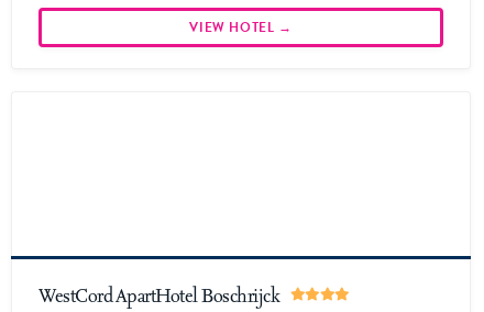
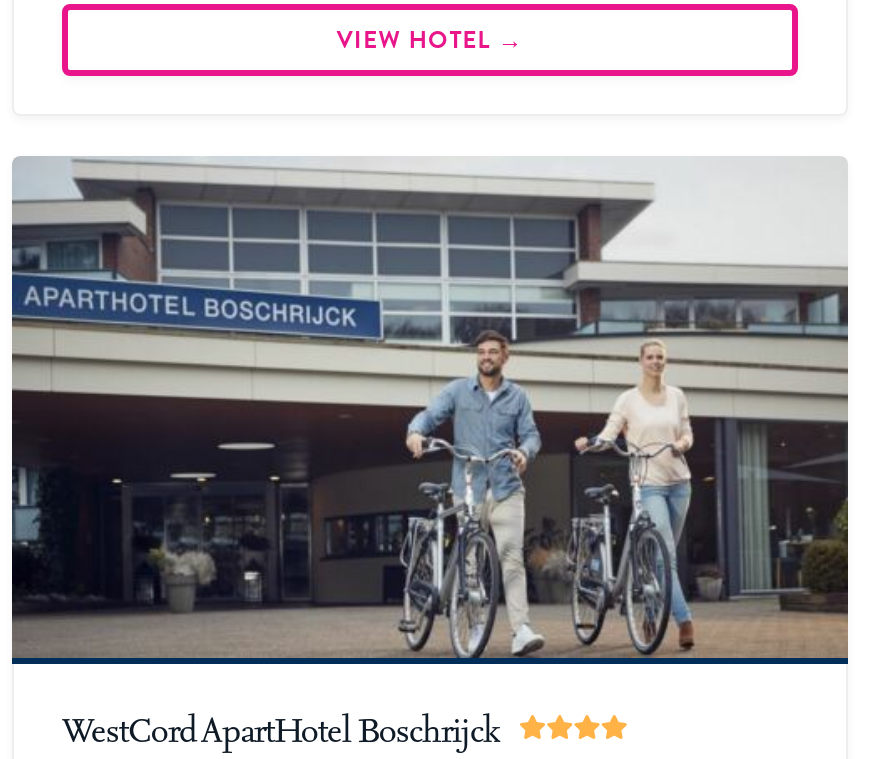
none -> [10,156,850,664] [image]

